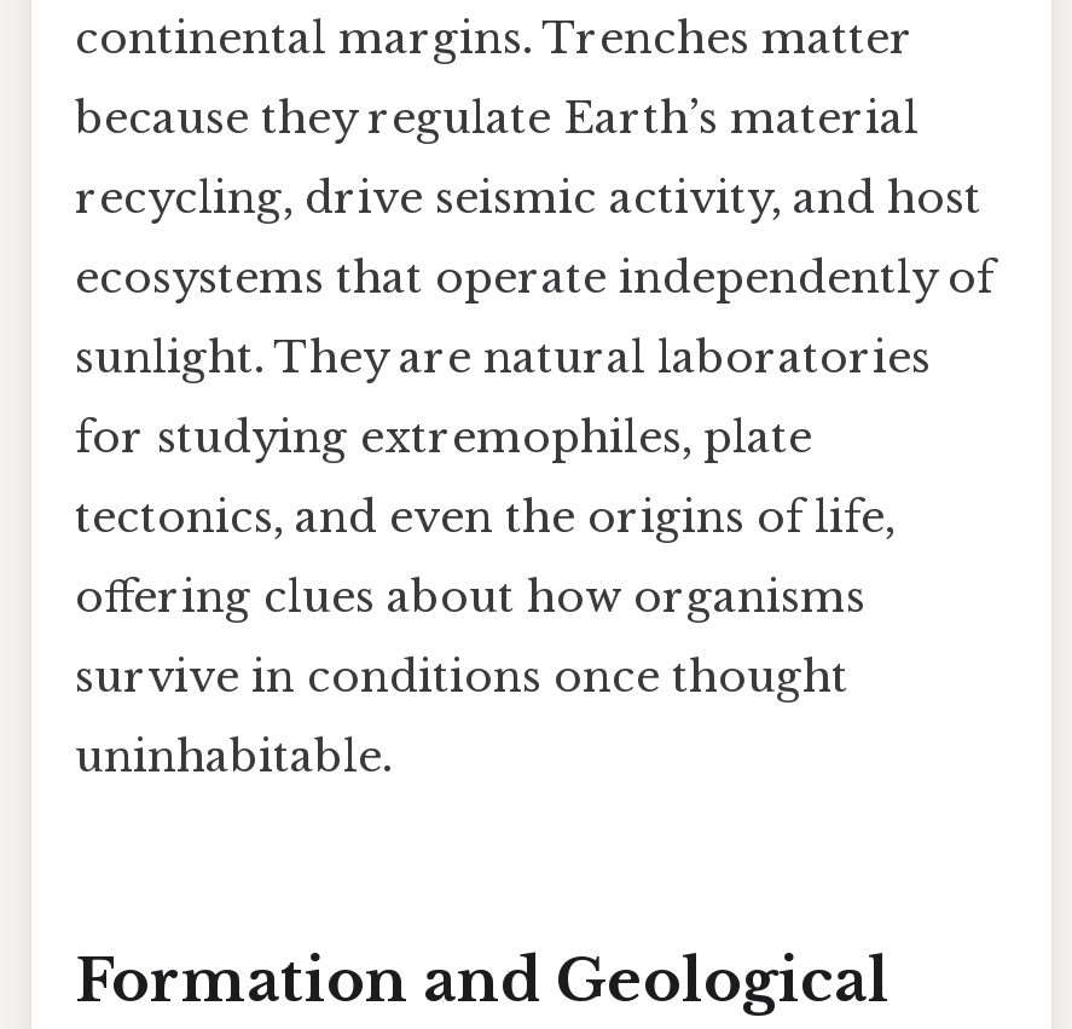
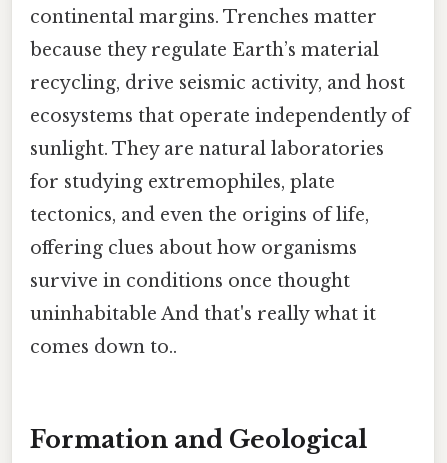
[75,731,392,784] uninhabitable. -> [30,303,376,358] uninhabitable And that's really what it | comes down to..

